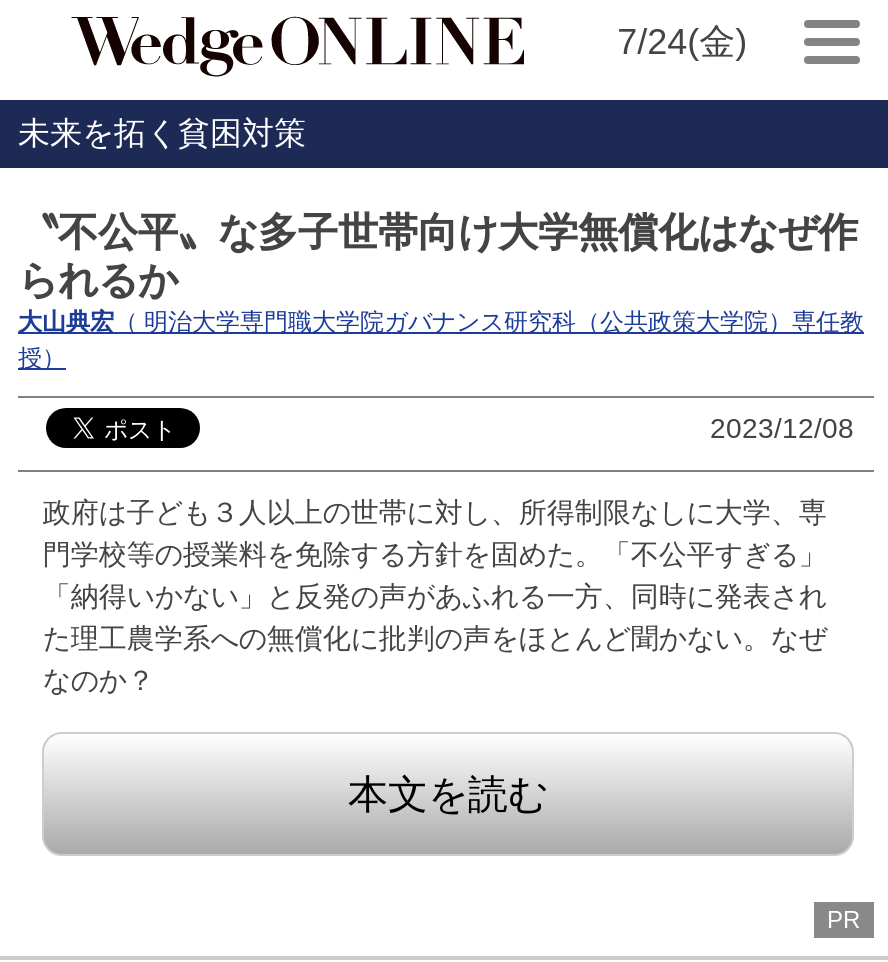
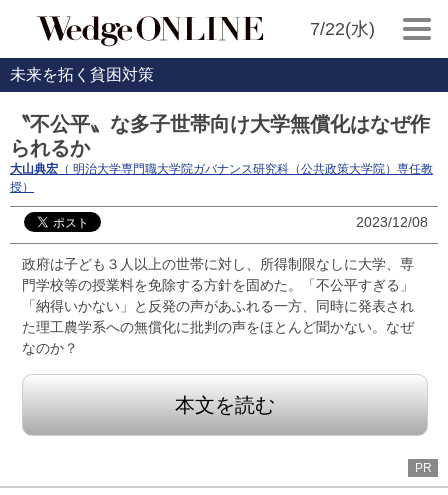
[617,22,747,62] 7/24(金) -> [310,19,375,39] 7/22(水)

